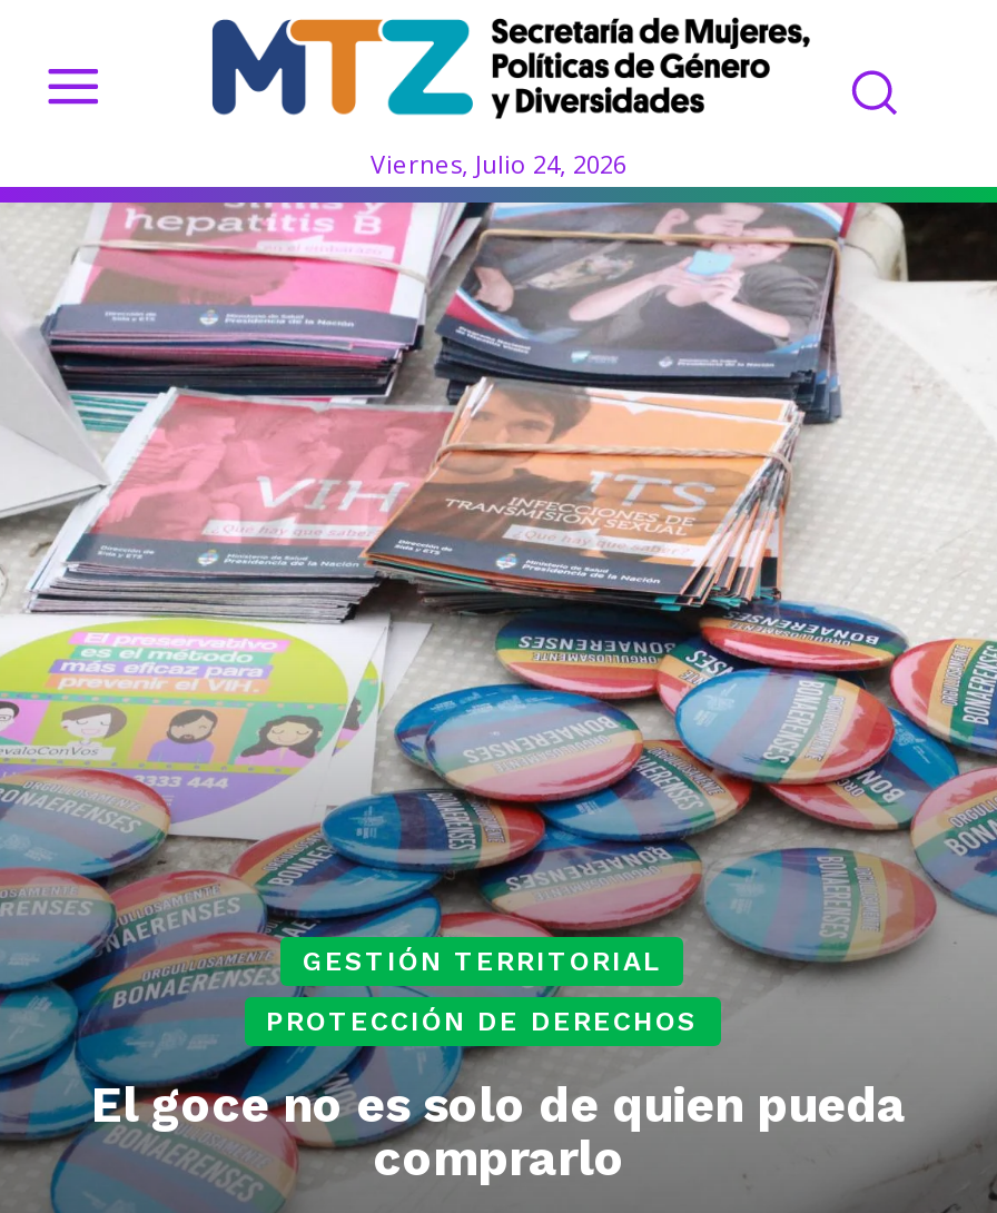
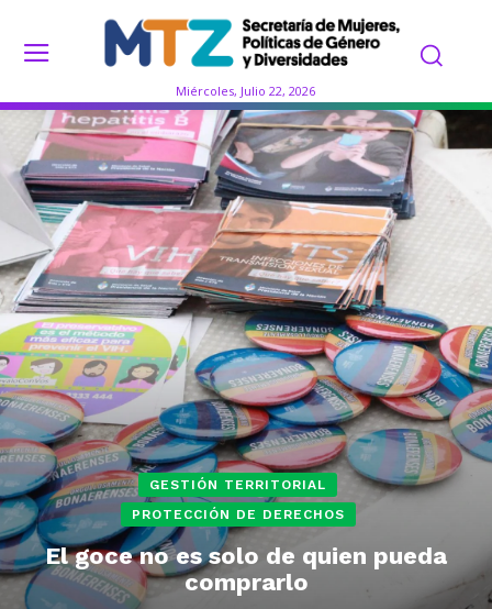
[371,146,626,180] Viernes, Julio 24, 2026 -> [176,82,316,99] Miércoles, Julio 22, 2026

